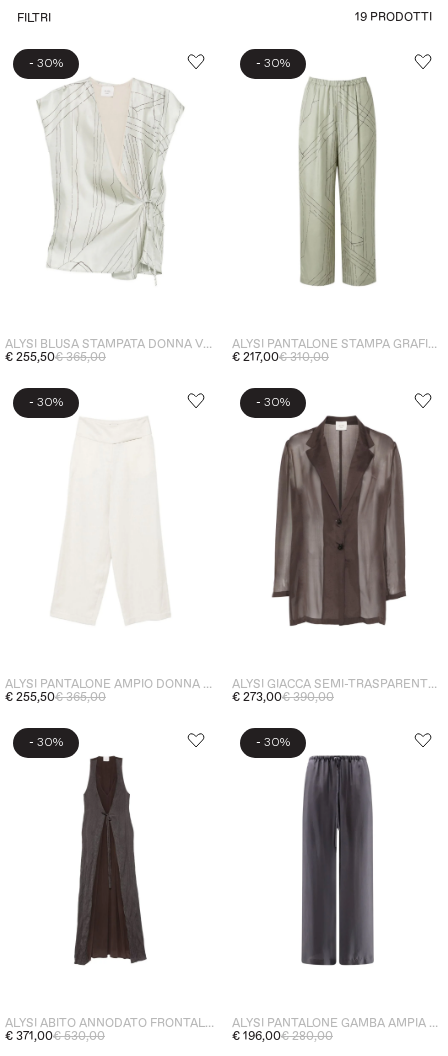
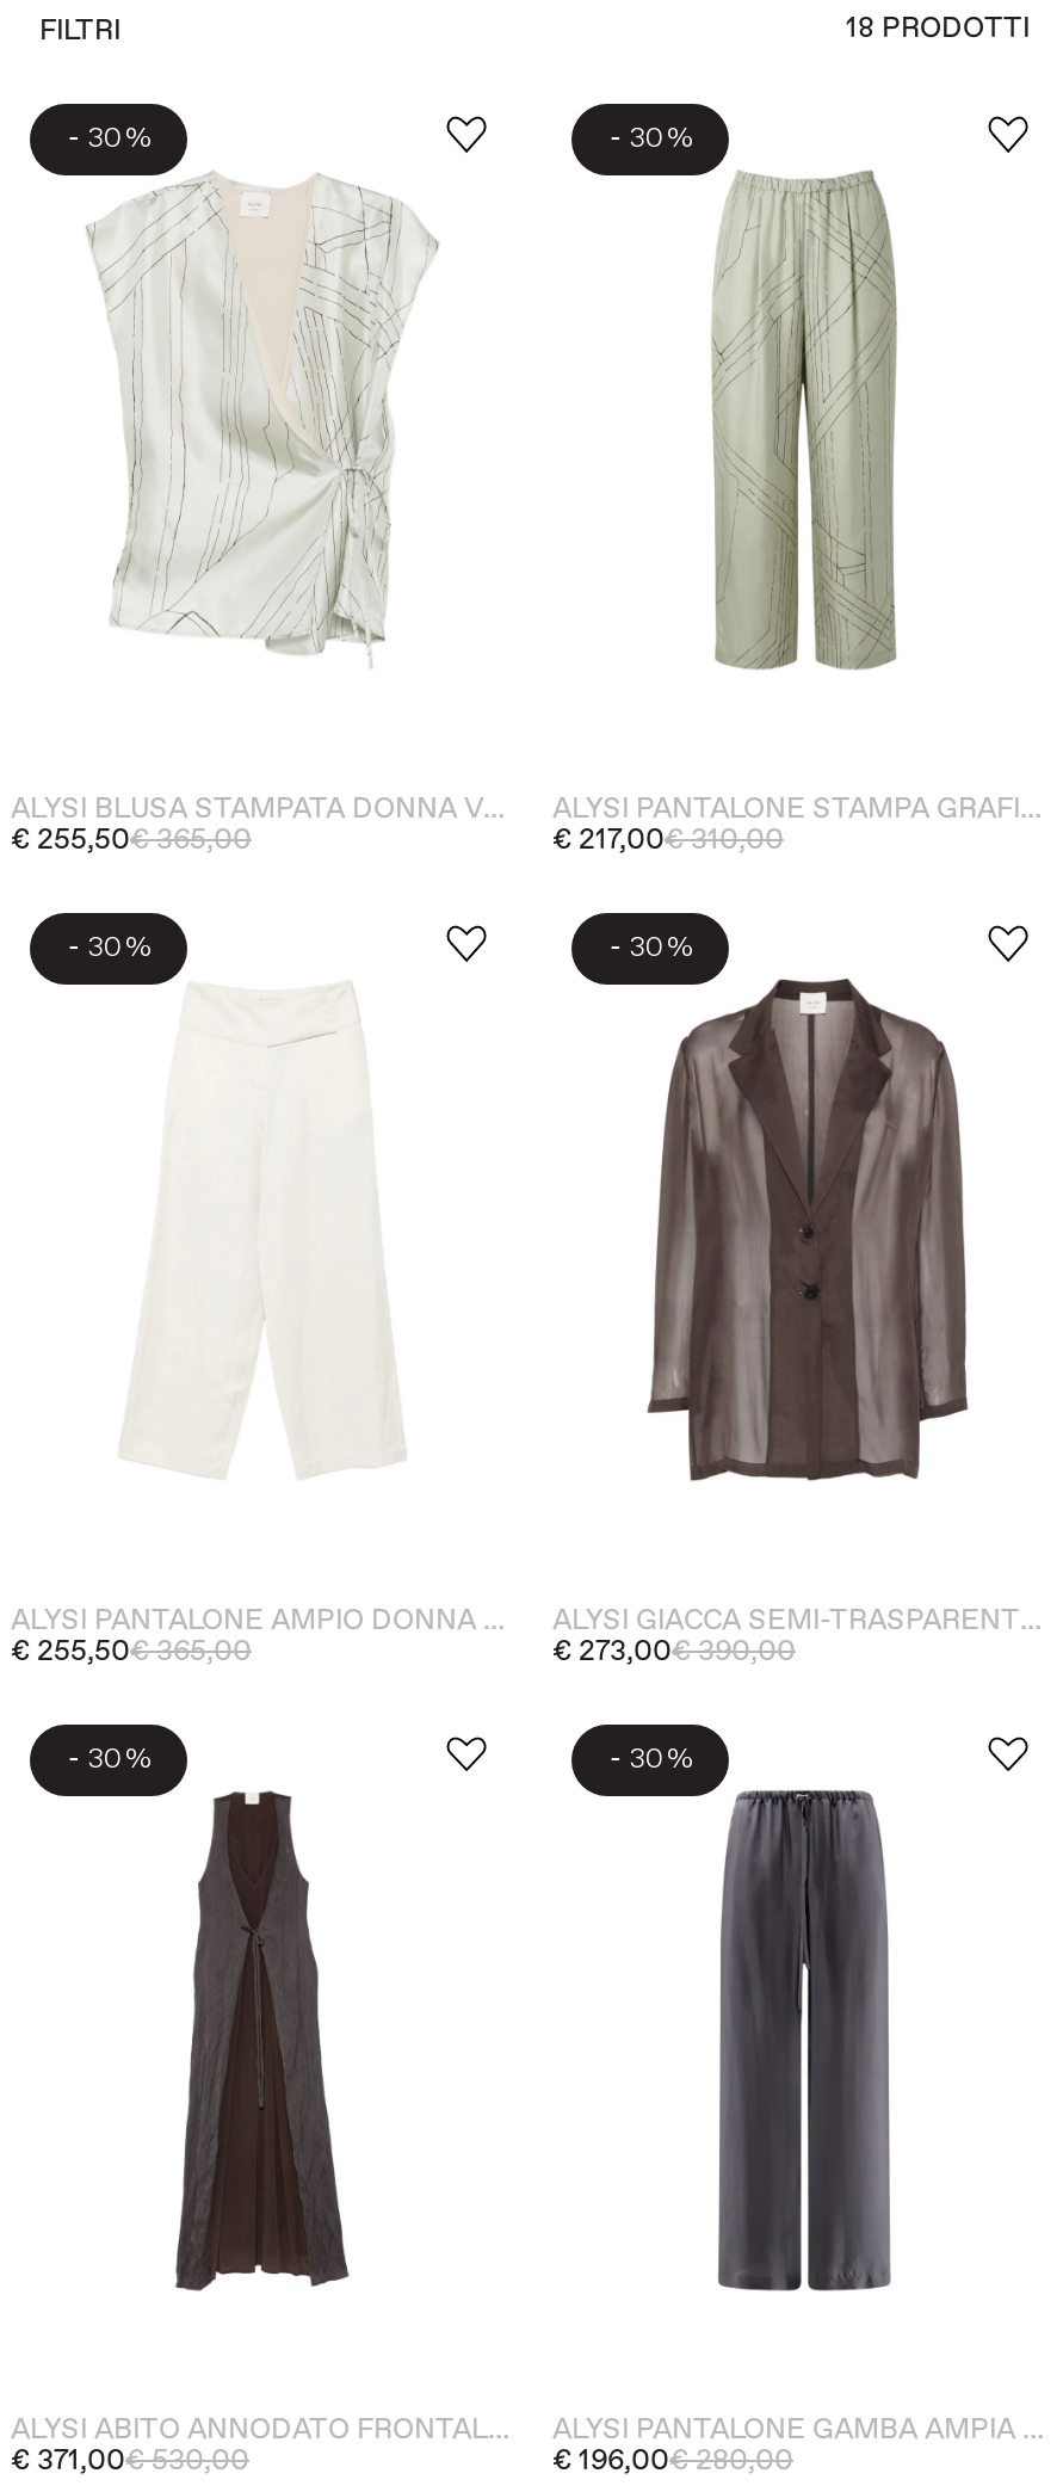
[355,10,432,25] 19 PRODOTTI -> [846,11,1030,47] 18 PRODOTTI

